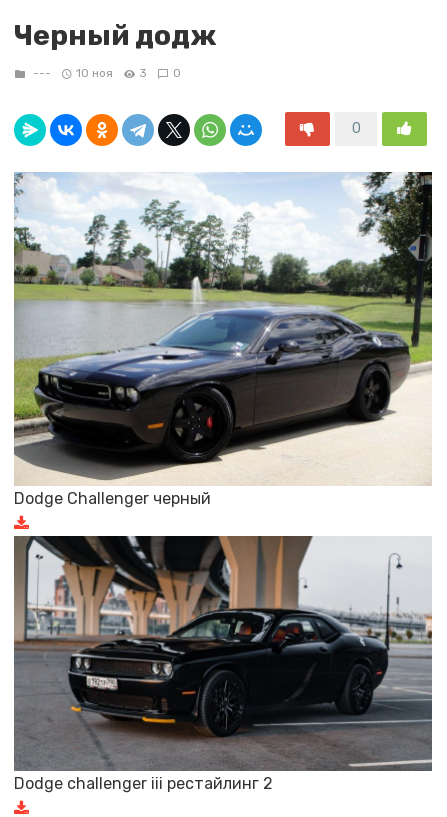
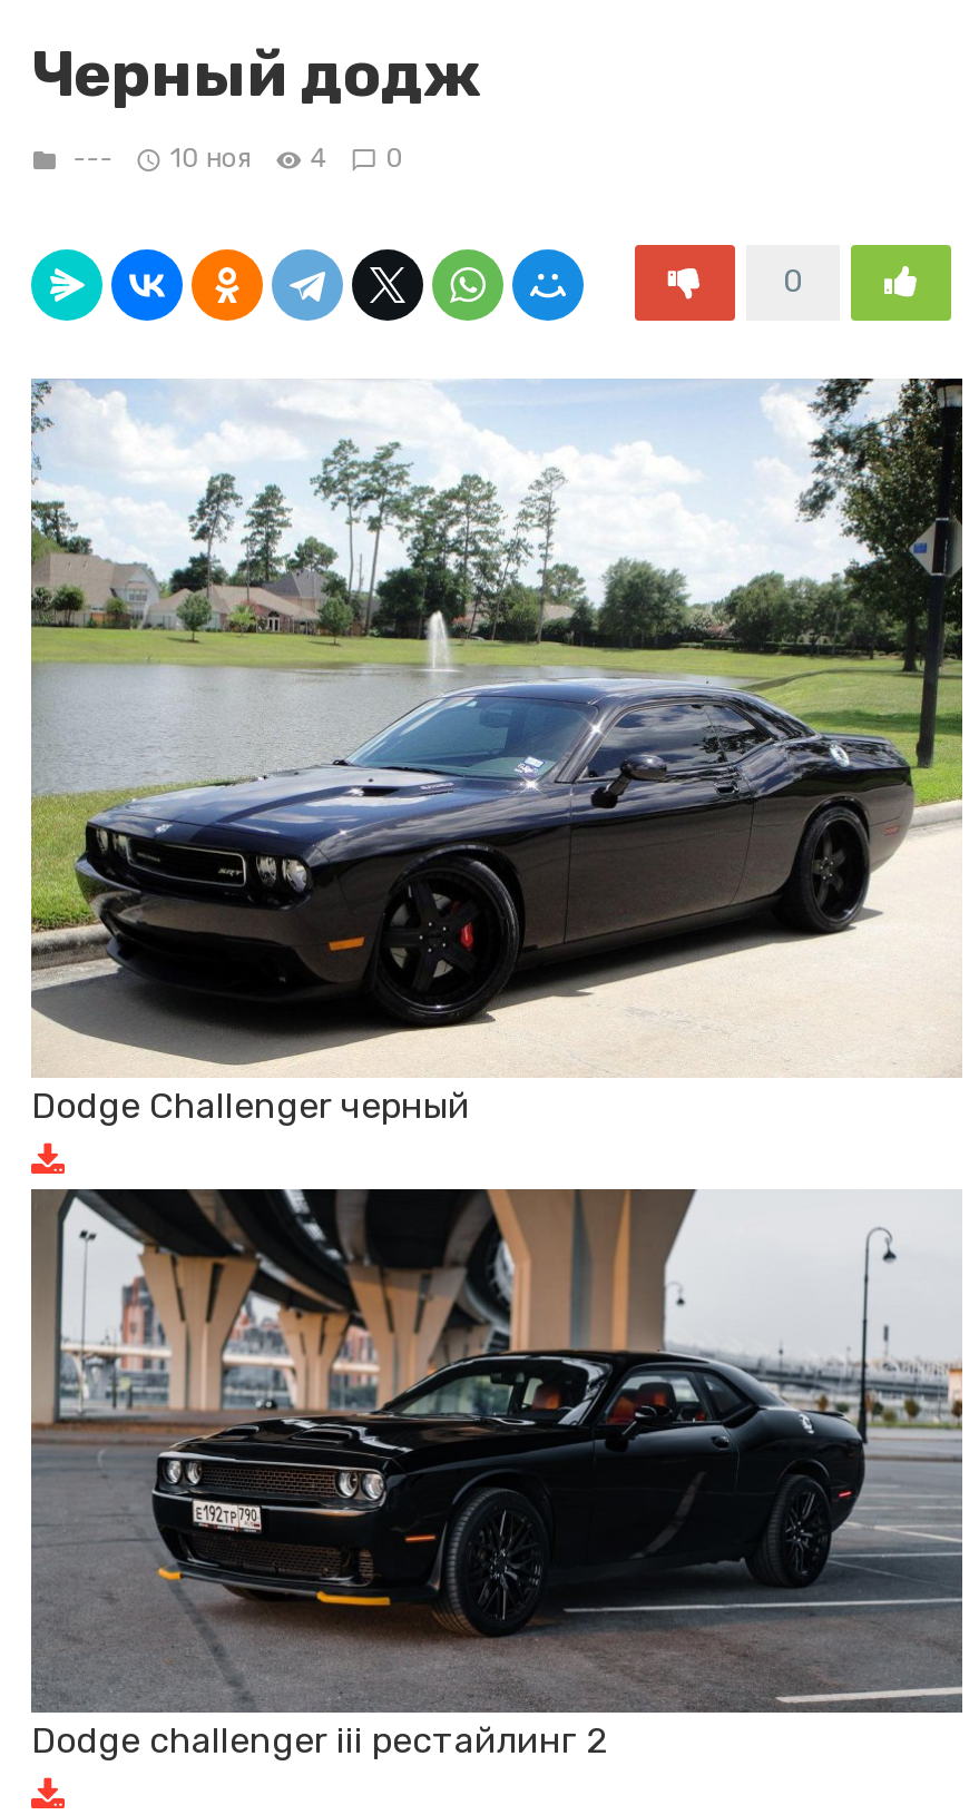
[139,66,147,80] 3 -> [310,143,328,174] 4

